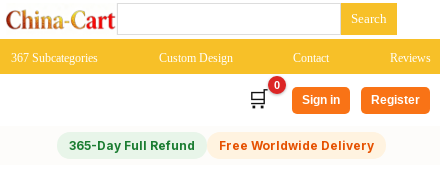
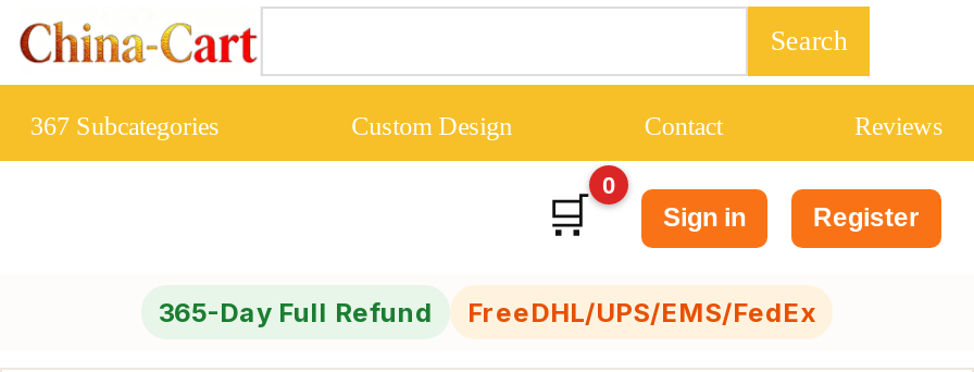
[218,138,373,153] Free Worldwide Delivery -> [467,296,815,328] FreeDHL/UPS/EMS/FedEx

